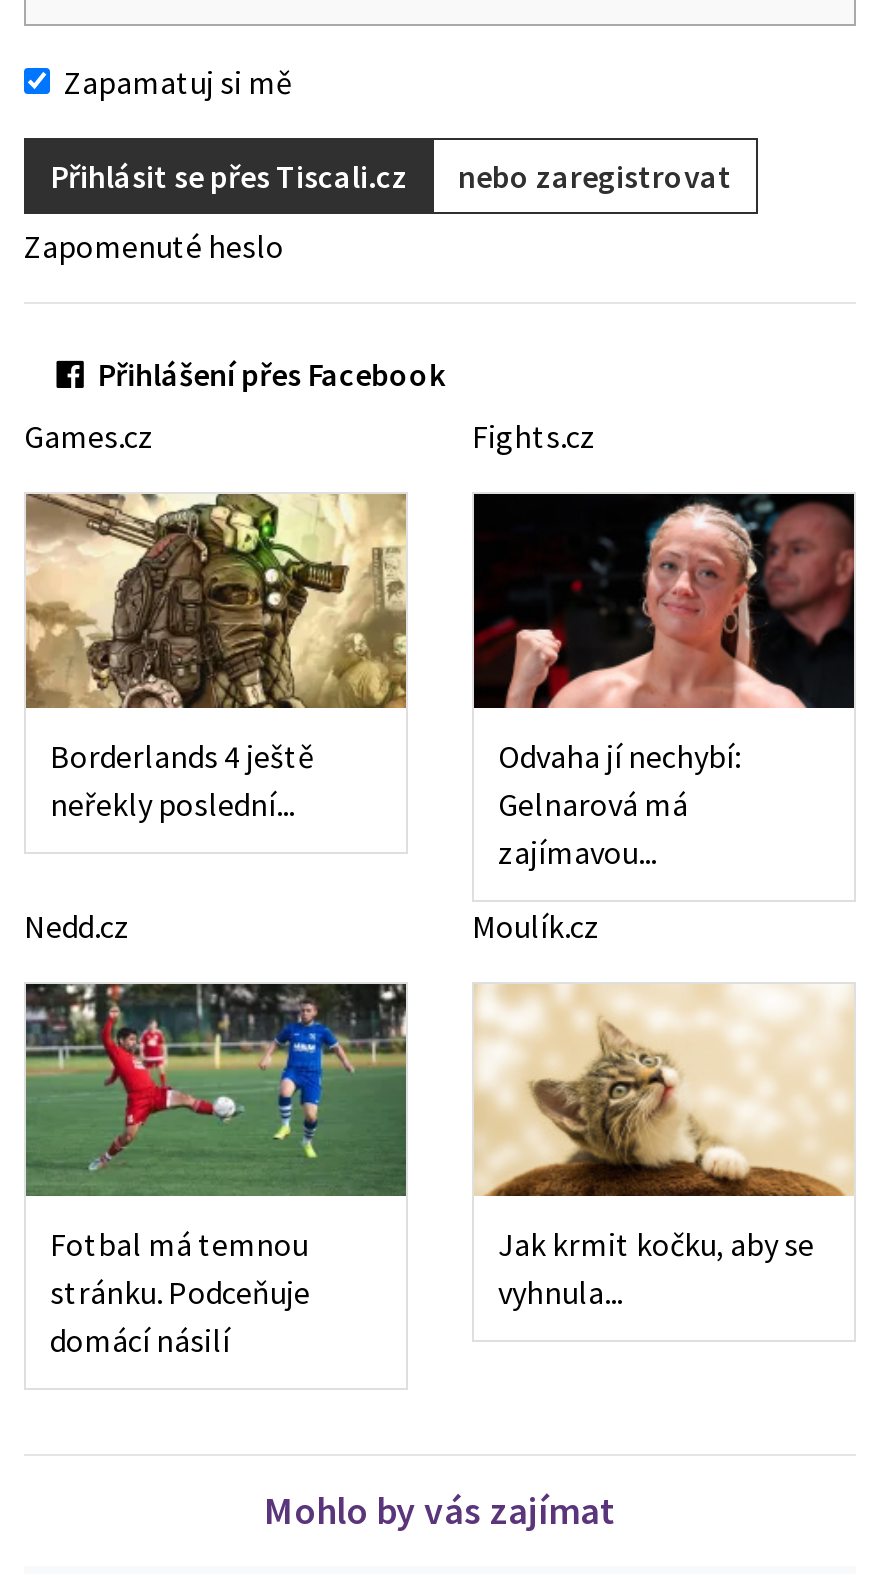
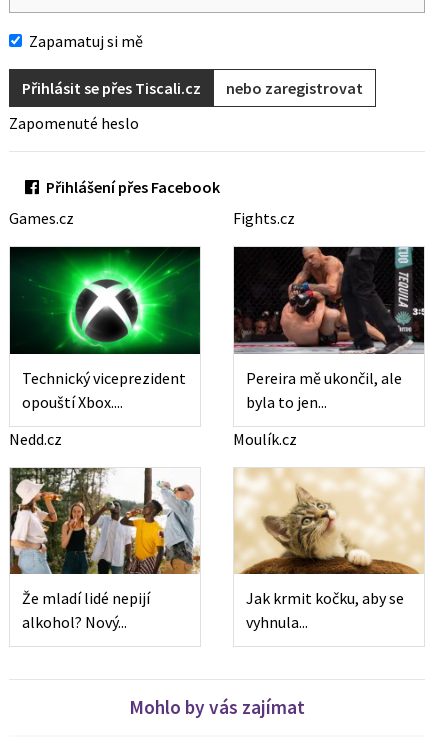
[24,492,408,823] [image] | Borderlands 4 ještě | neřekly poslední... -> [9,246,201,411] [image] | Technický viceprezident | opouští Xbox....
[474,492,856,871] [image] | Odvaha jí nechybí: | Gelnarová má | zajímavou... -> [241,246,424,411] [image] | Pereira mě ukončil, ale | byla to jen...
[26,982,408,1360] [image] | Fotbal má temnou | stránku. Podceňuje | domácí násilí -> [10,468,201,632] [image] | Že mladí lidé nepijí | alkohol? Nový...

